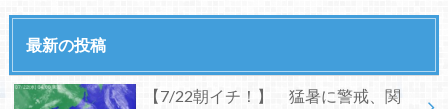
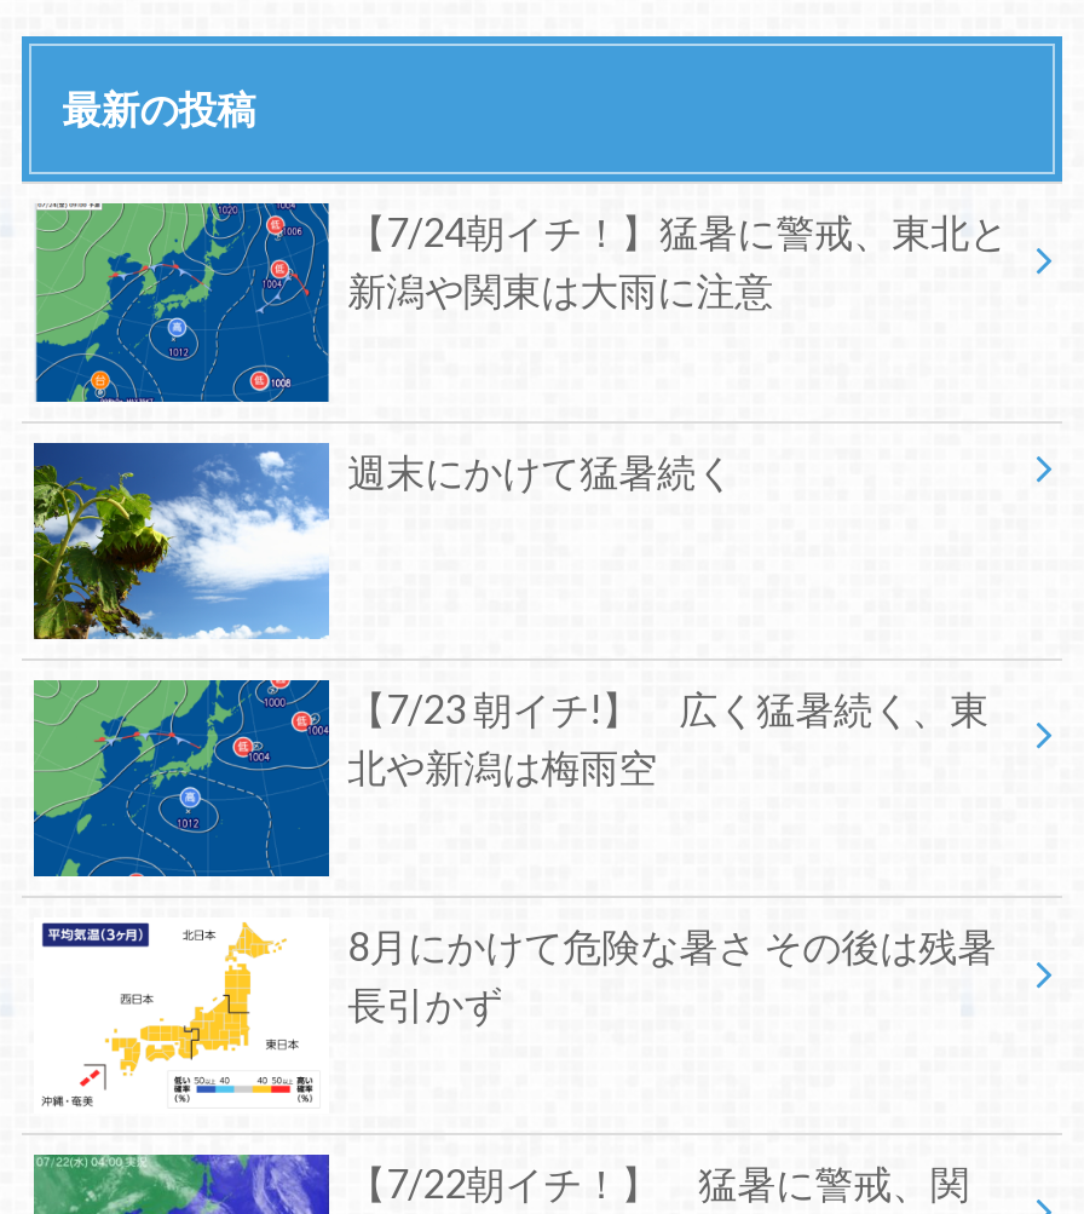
none -> [31,441,735,644] [image] | 週末にかけて猛暑続く
none -> [34,201,1008,404] [image] | 【7/24朝イチ！】猛暑に警戒、東北と | 新潟や関東は大雨に注意
none -> [34,678,989,881] [image] | 【7/23 朝イチ!】 広く猛暑続く、東 | 北や新潟は梅雨空
none -> [34,922,996,1133] [image] | 8月にかけて危険な暑さ その後は残暑 | 長引かず

